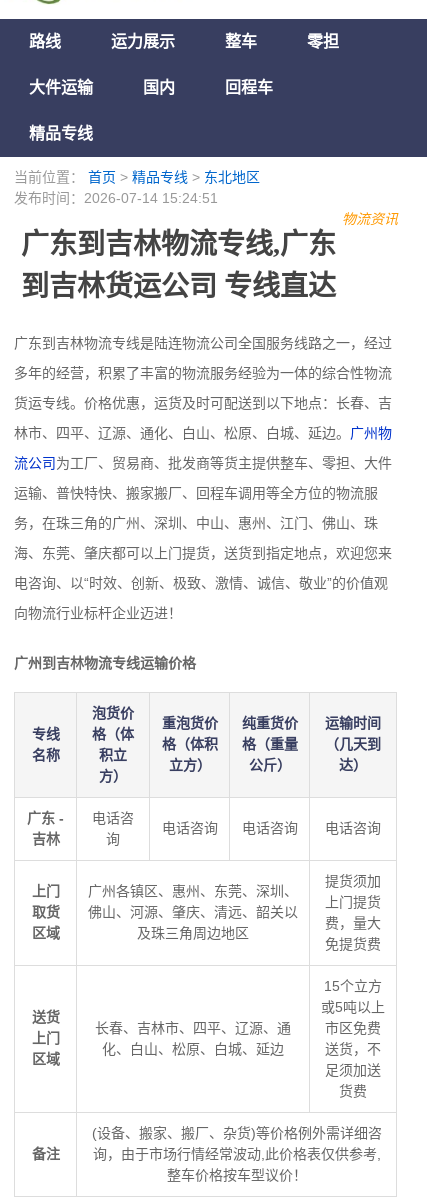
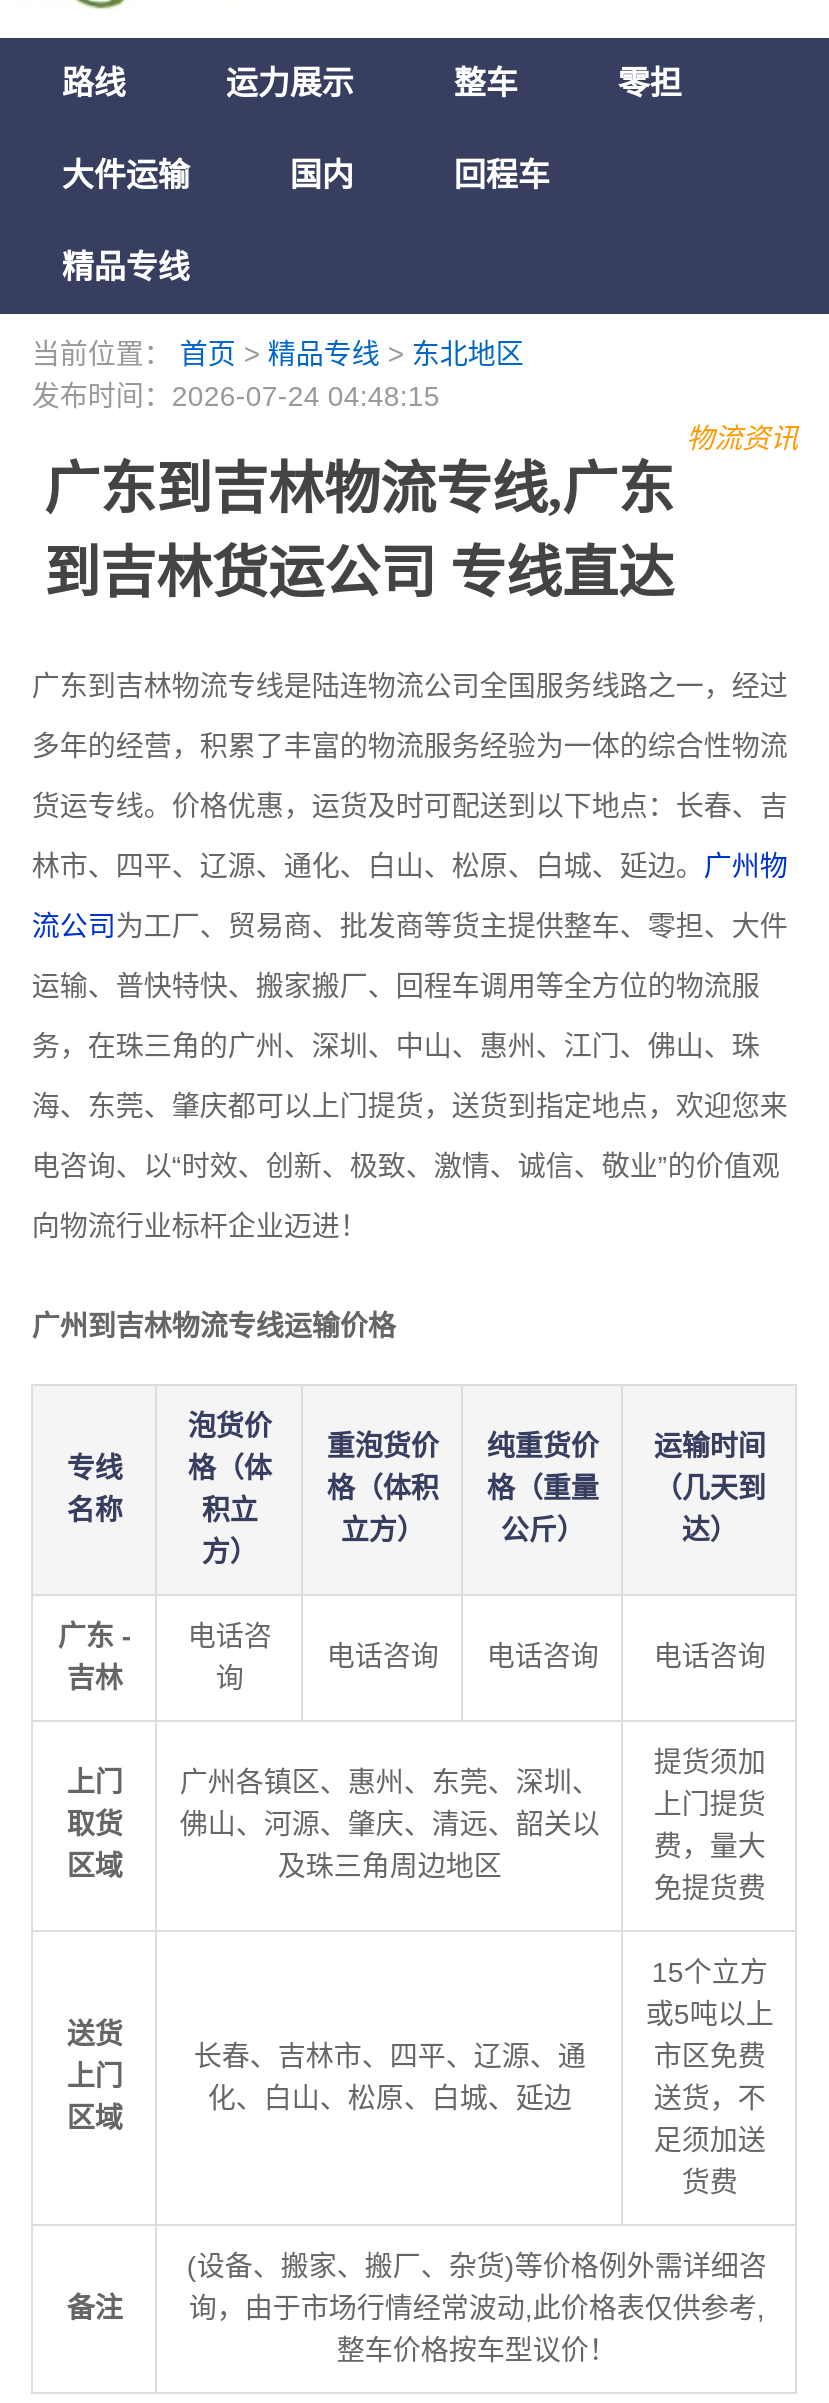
[14,190,218,206] 发布时间：2026-07-14 15:24:51 -> [32,379,440,411] 发布时间：2026-07-24 04:48:15

